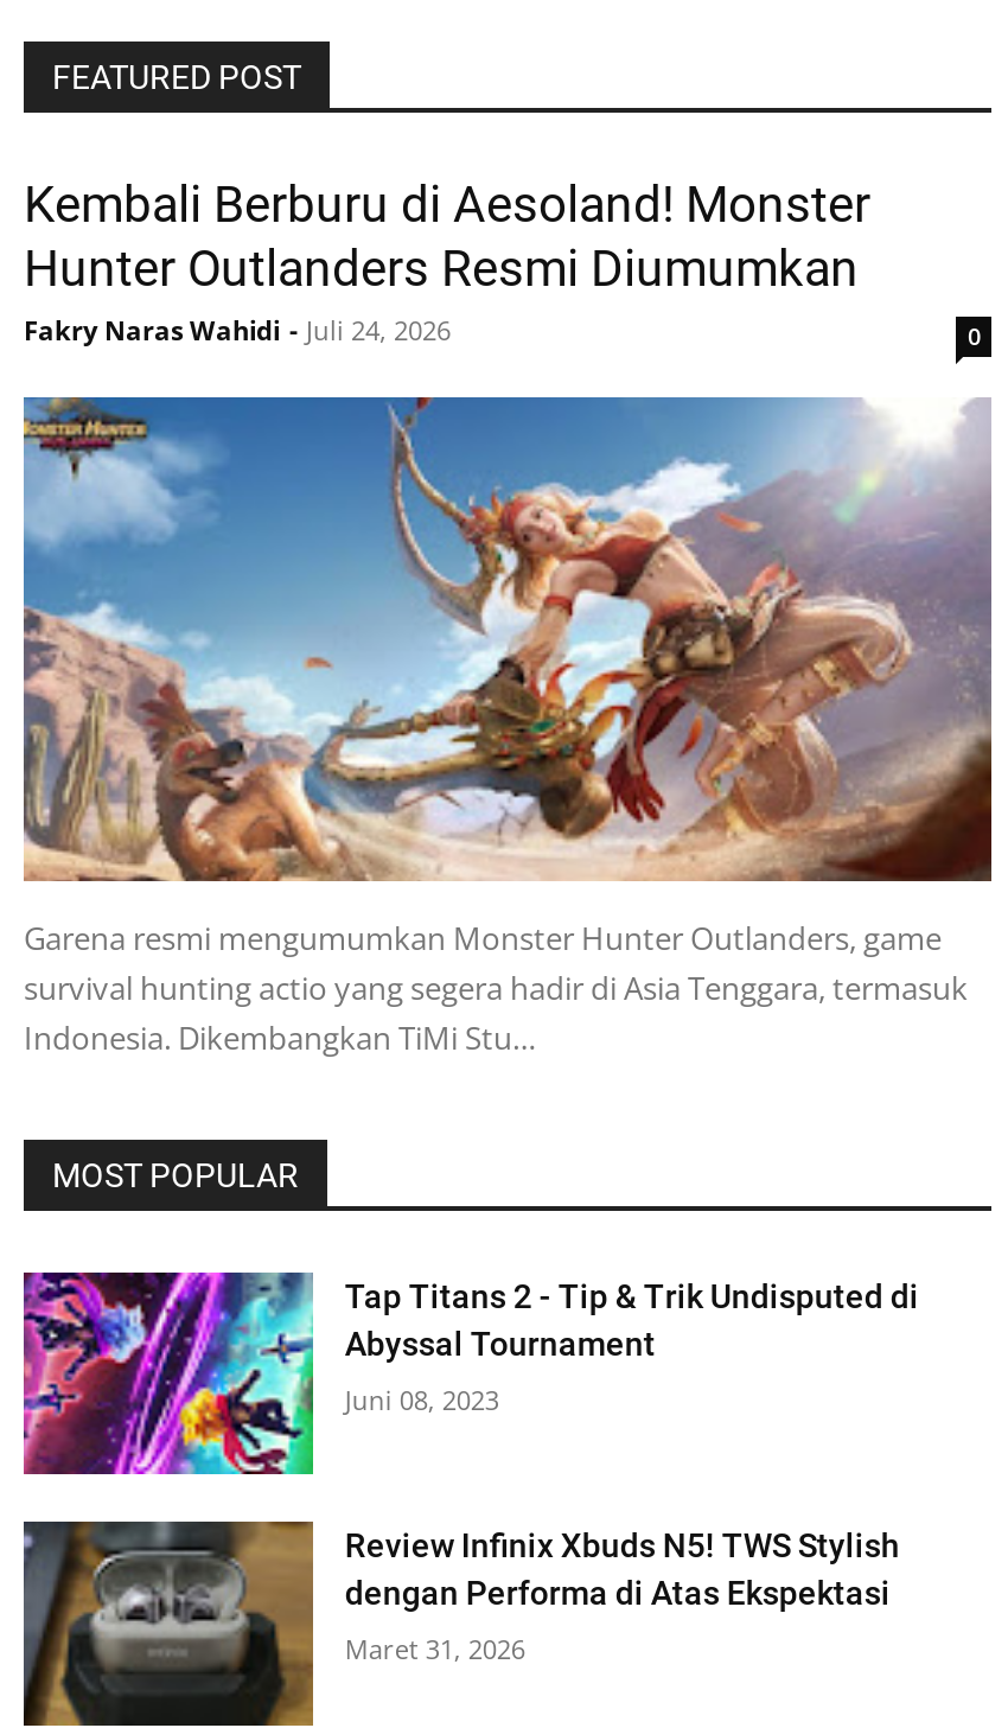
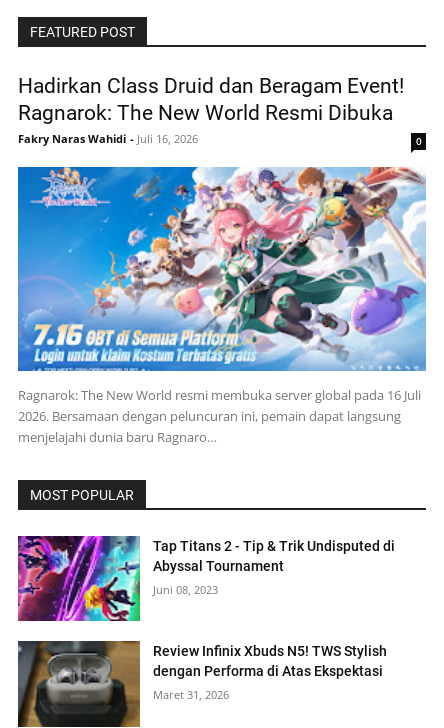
[24,176,870,347] Kembali Berburu di Aesoland! Monster | Hunter Outlanders Resmi Diumumkan | Fakry Naras Wahidi - Juli 24, 2026 -> [18,74,404,146] Hadirkan Class Druid dan Beragam Event! | Ragnarok: The New World Resmi Dibuka | Fakry Naras Wahidi - Juli 16, 2026
[21,395,994,1058] [image] | Garena resmi mengumumkan Monster Hunter Outlanders, game | survival hunting actio yang segera hadir di Asia Tenggara, termasuk | Indonesia. Dikembangkan TiMi Stu… -> [17,166,427,446] [image] | Ragnarok: The New World resmi membuka server global pada 16 Juli | 2026. Bersamaan dengan peluncuran ini, pemain dapat langsung | menjelajahi dunia baru Ragnaro…

